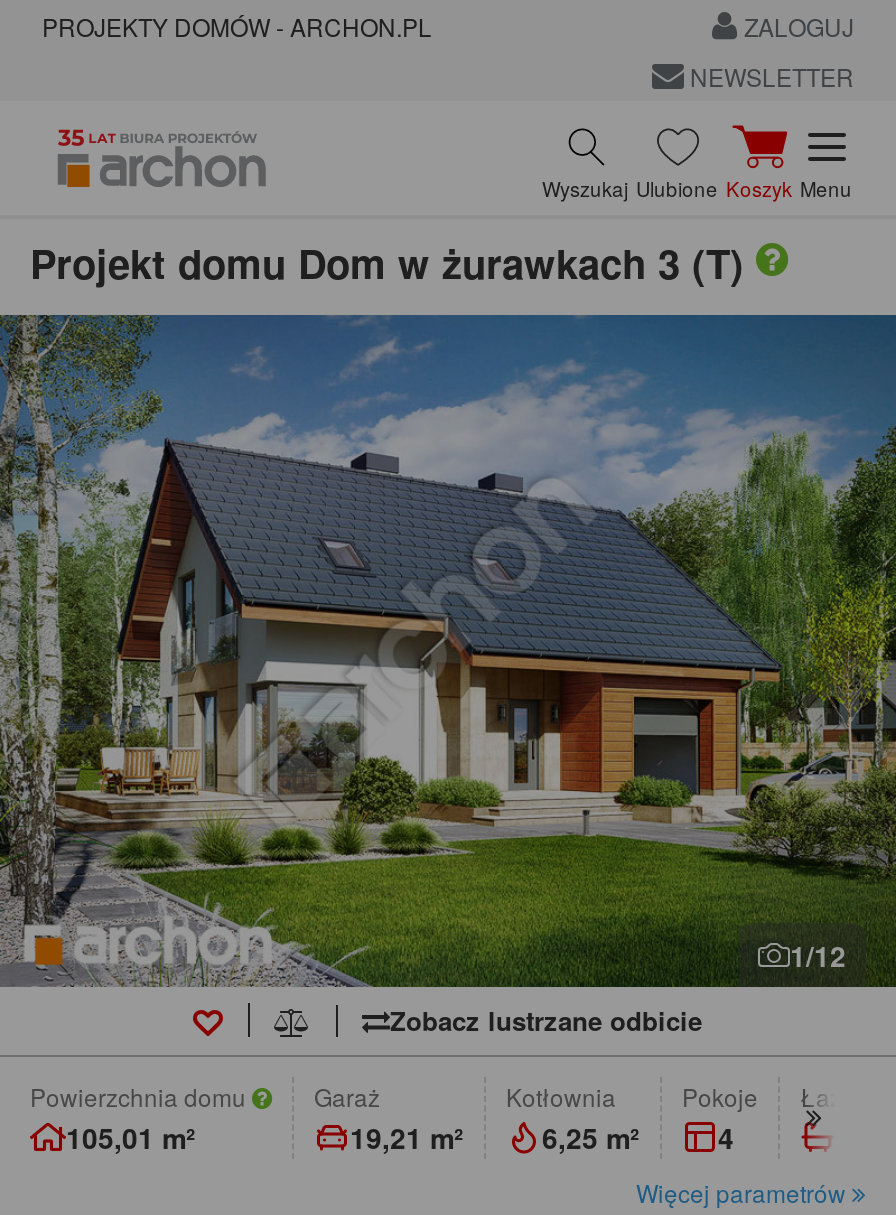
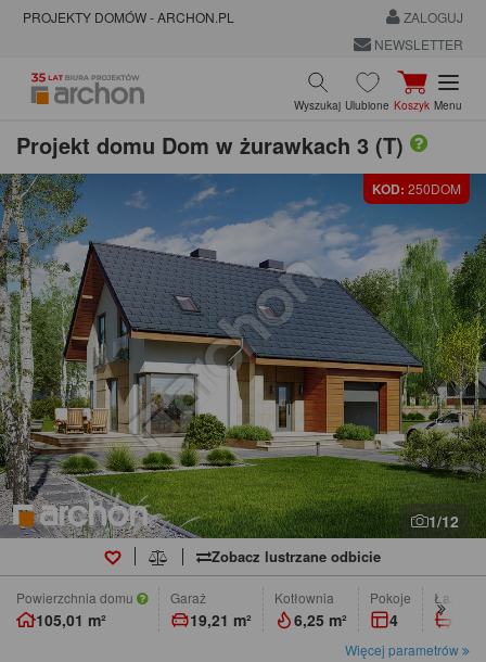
none -> [372,179,461,198] KOD: 250DOM

